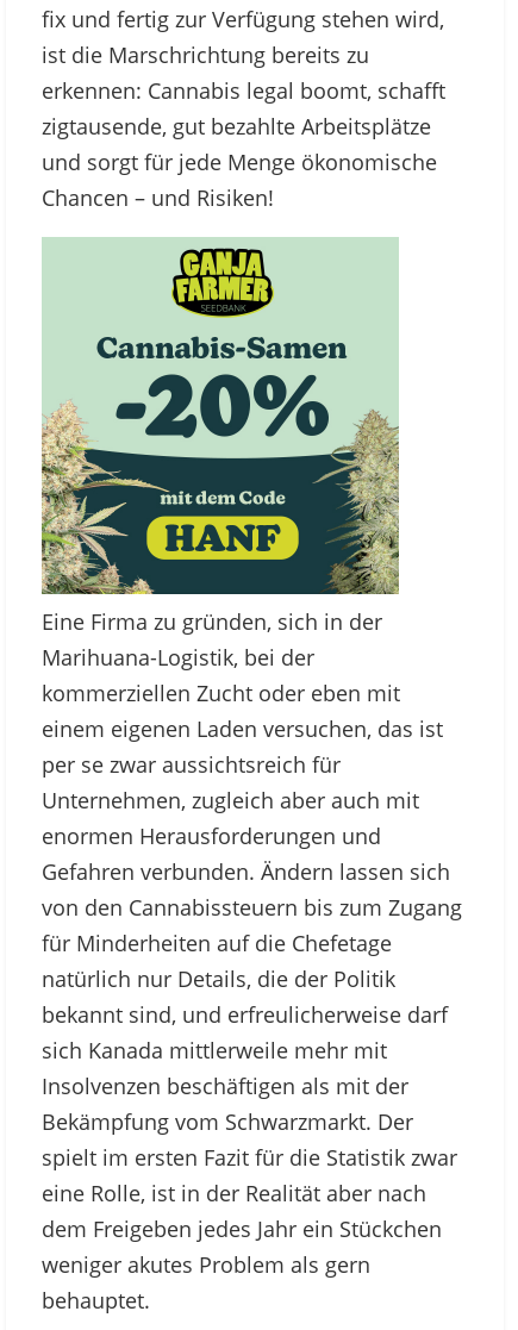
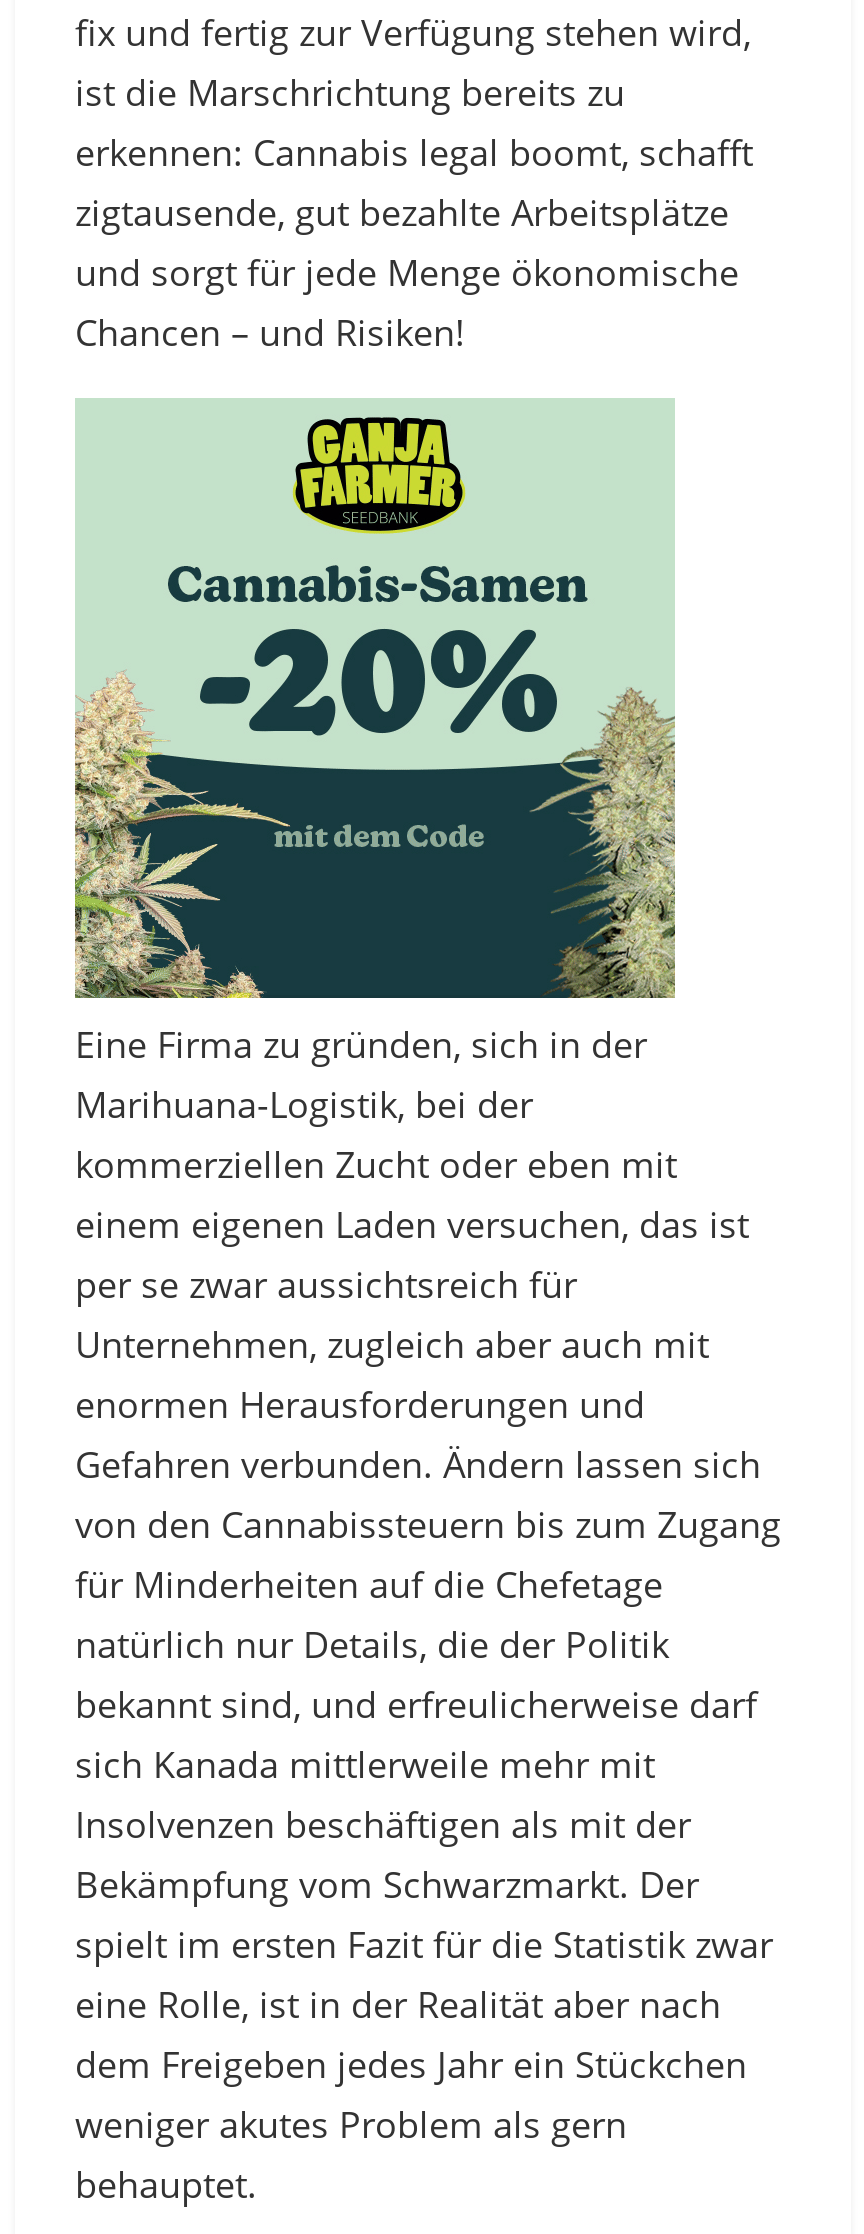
[145,514,300,561] [image] -> none

